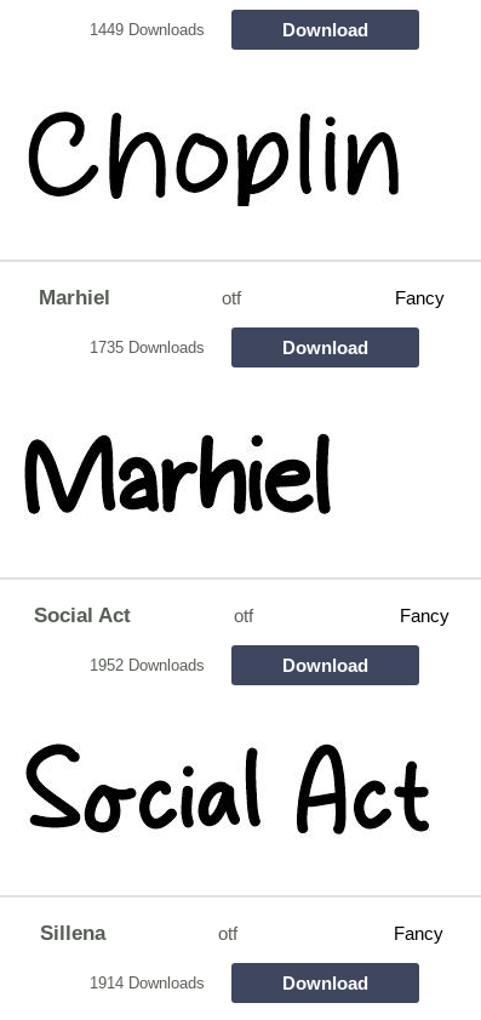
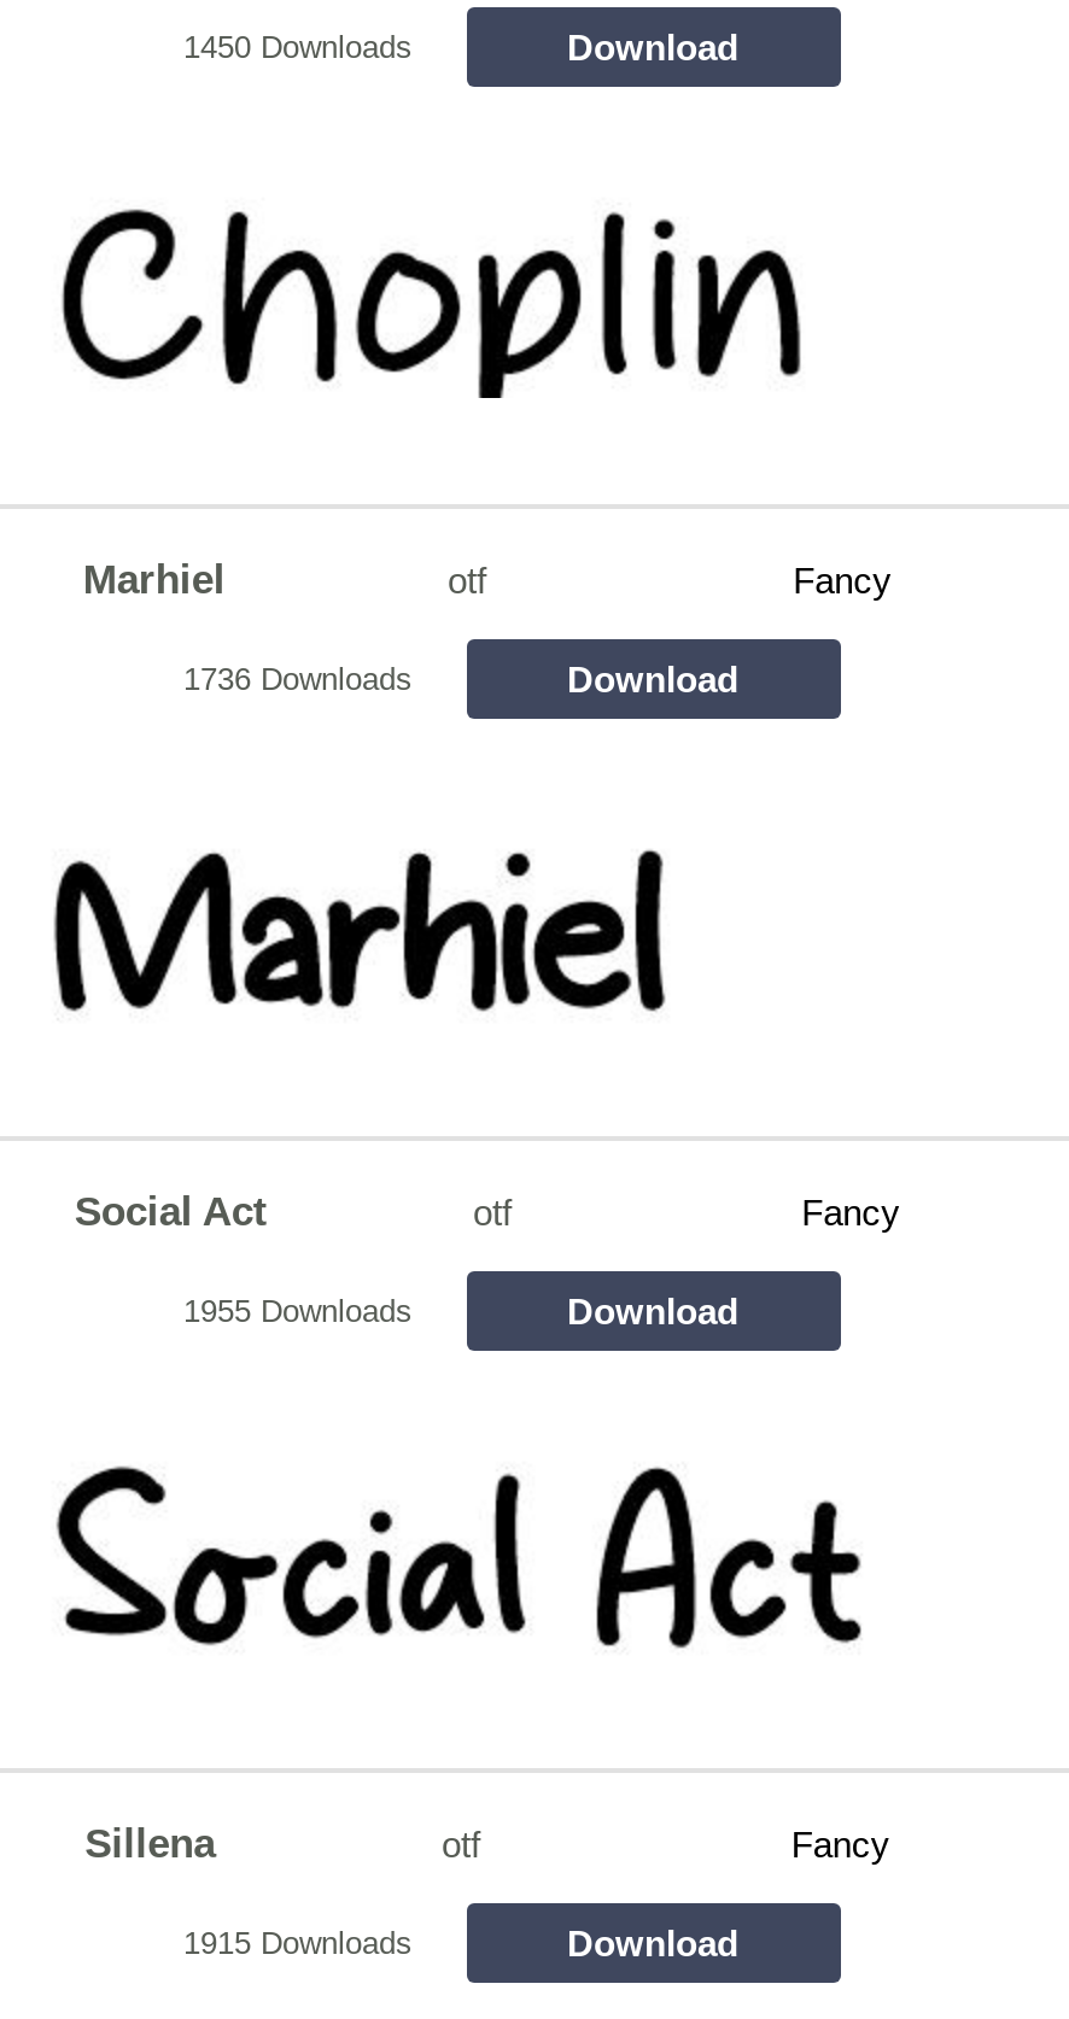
[89,20,204,39] 1449 Downloads -> [183,28,413,65] 1450 Downloads
[89,338,204,356] 1735 Downloads -> [183,660,413,697] 1736 Downloads
[89,656,204,674] 1952 Downloads -> [183,1292,413,1329] 1955 Downloads
[89,974,204,992] 1914 Downloads -> [183,1924,413,1961] 1915 Downloads

